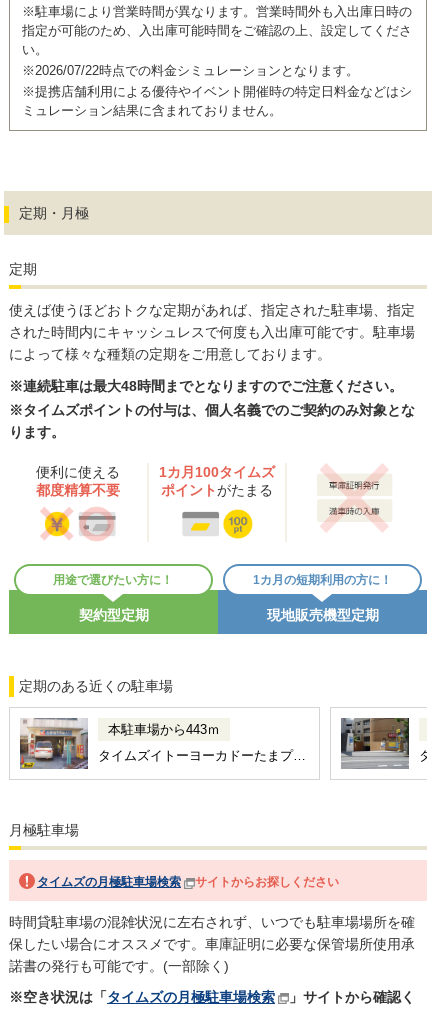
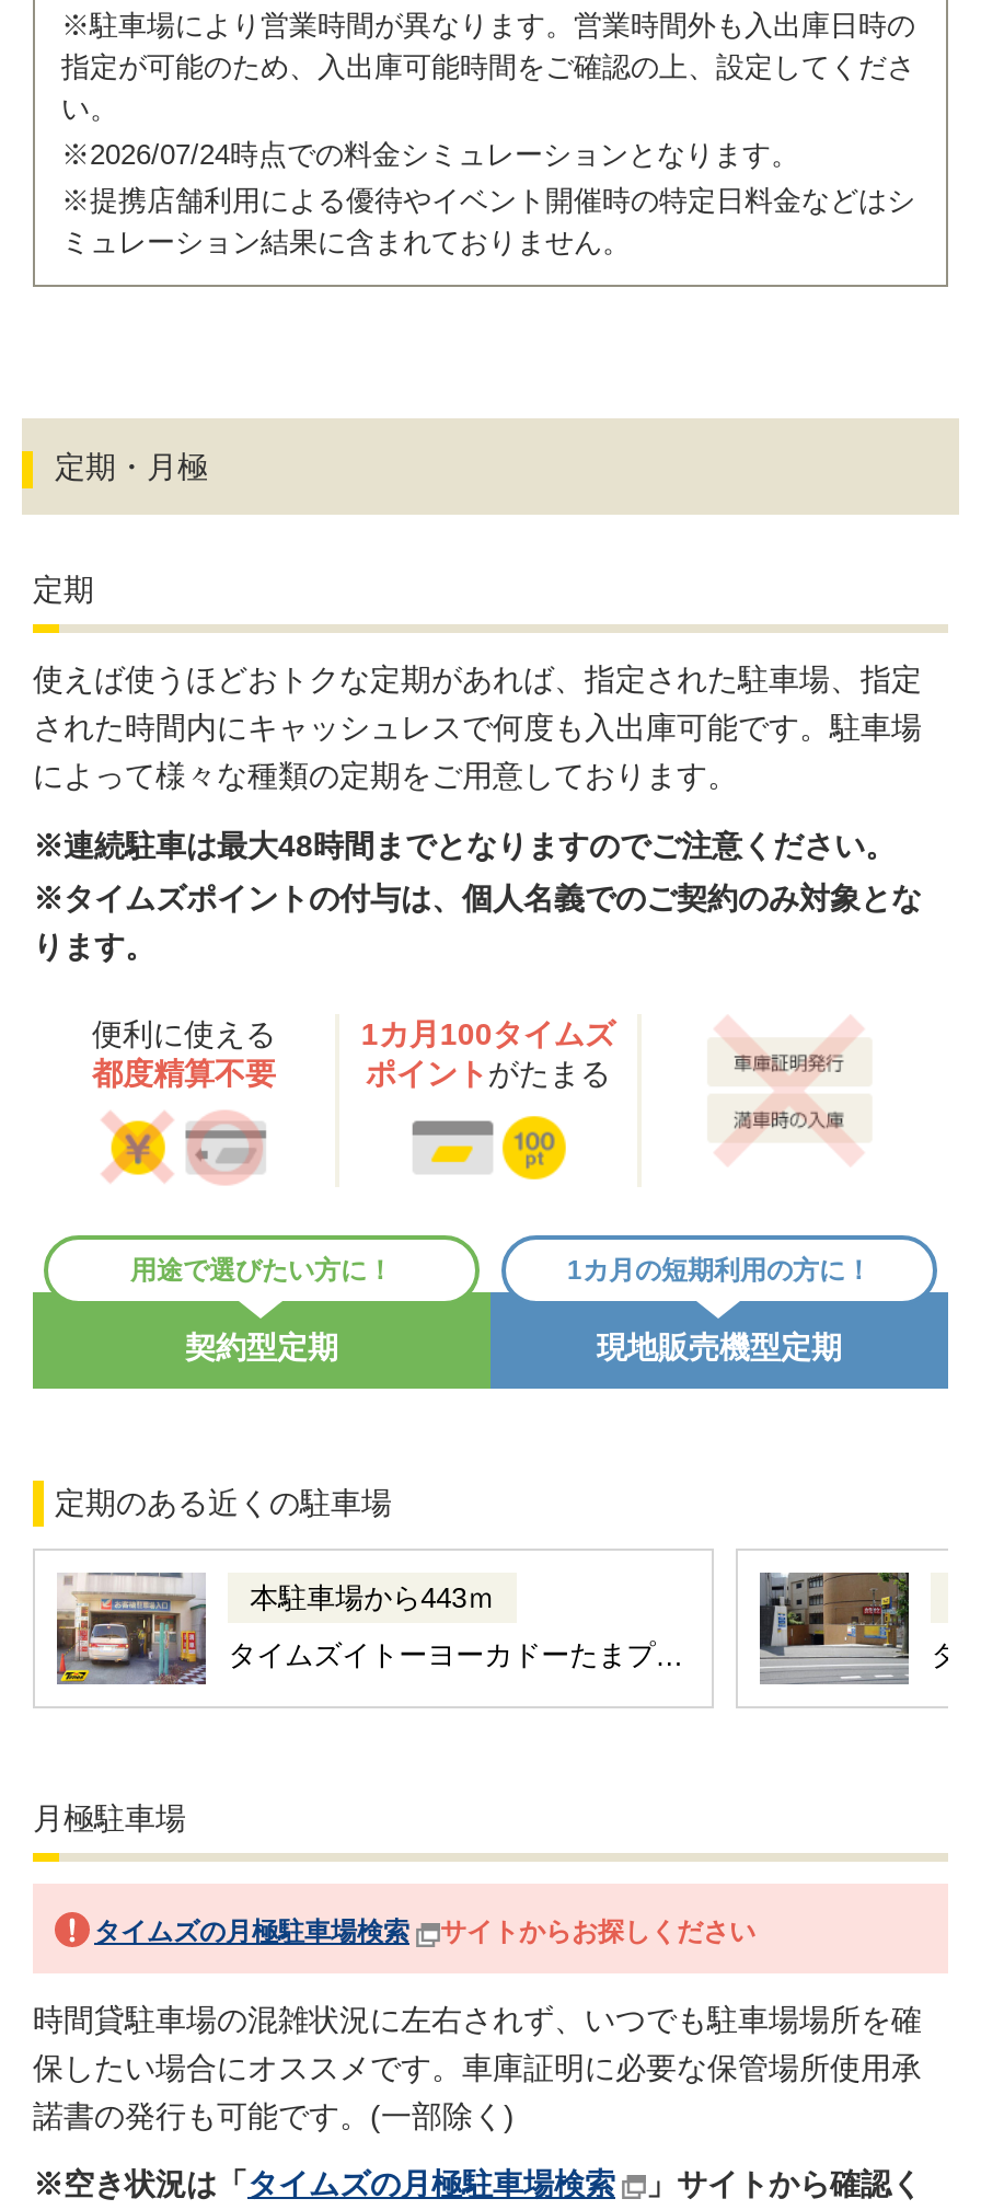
[22,63,359,78] ※2026/07/22時点での料金シミュレーションとなります。 -> [61,139,799,172] ※2026/07/24時点での料金シミュレーションとなります。

